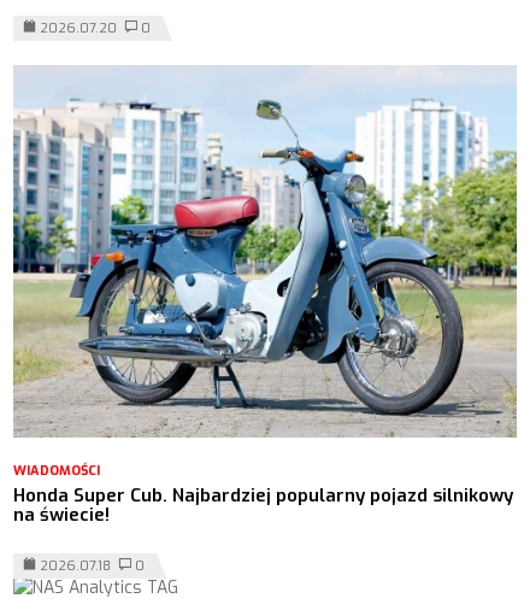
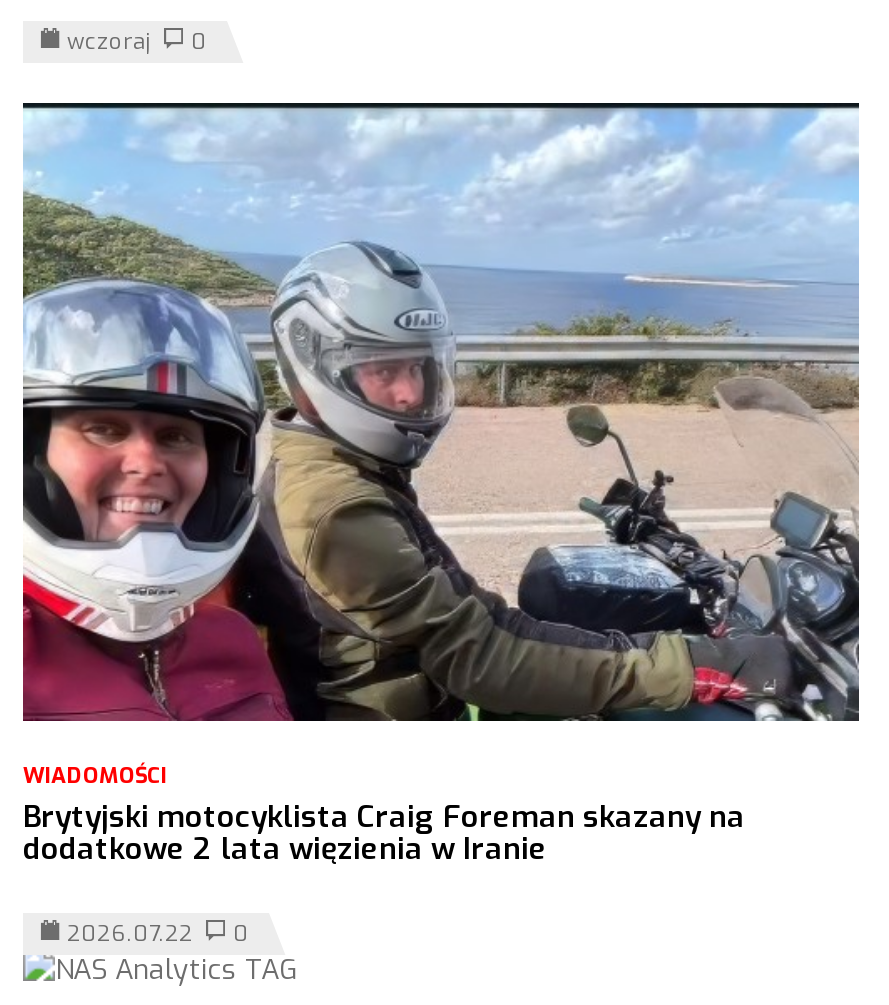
[40,19,117,37] 2026.07.20 -> [67,26,151,56] wczoraj
[12,66,518,527] [image] | Honda Super Cub. Najbardziej popularny pojazd silnikowy | na świecie! -> [21,102,861,869] [image] | Brytyjski motocyklista Craig Foreman skazany na | dodatkowe 2 lata więzienia w Iranie
[40,557,145,575] 2026.07.18 0 -> [67,919,249,949] 2026.07.22 0

